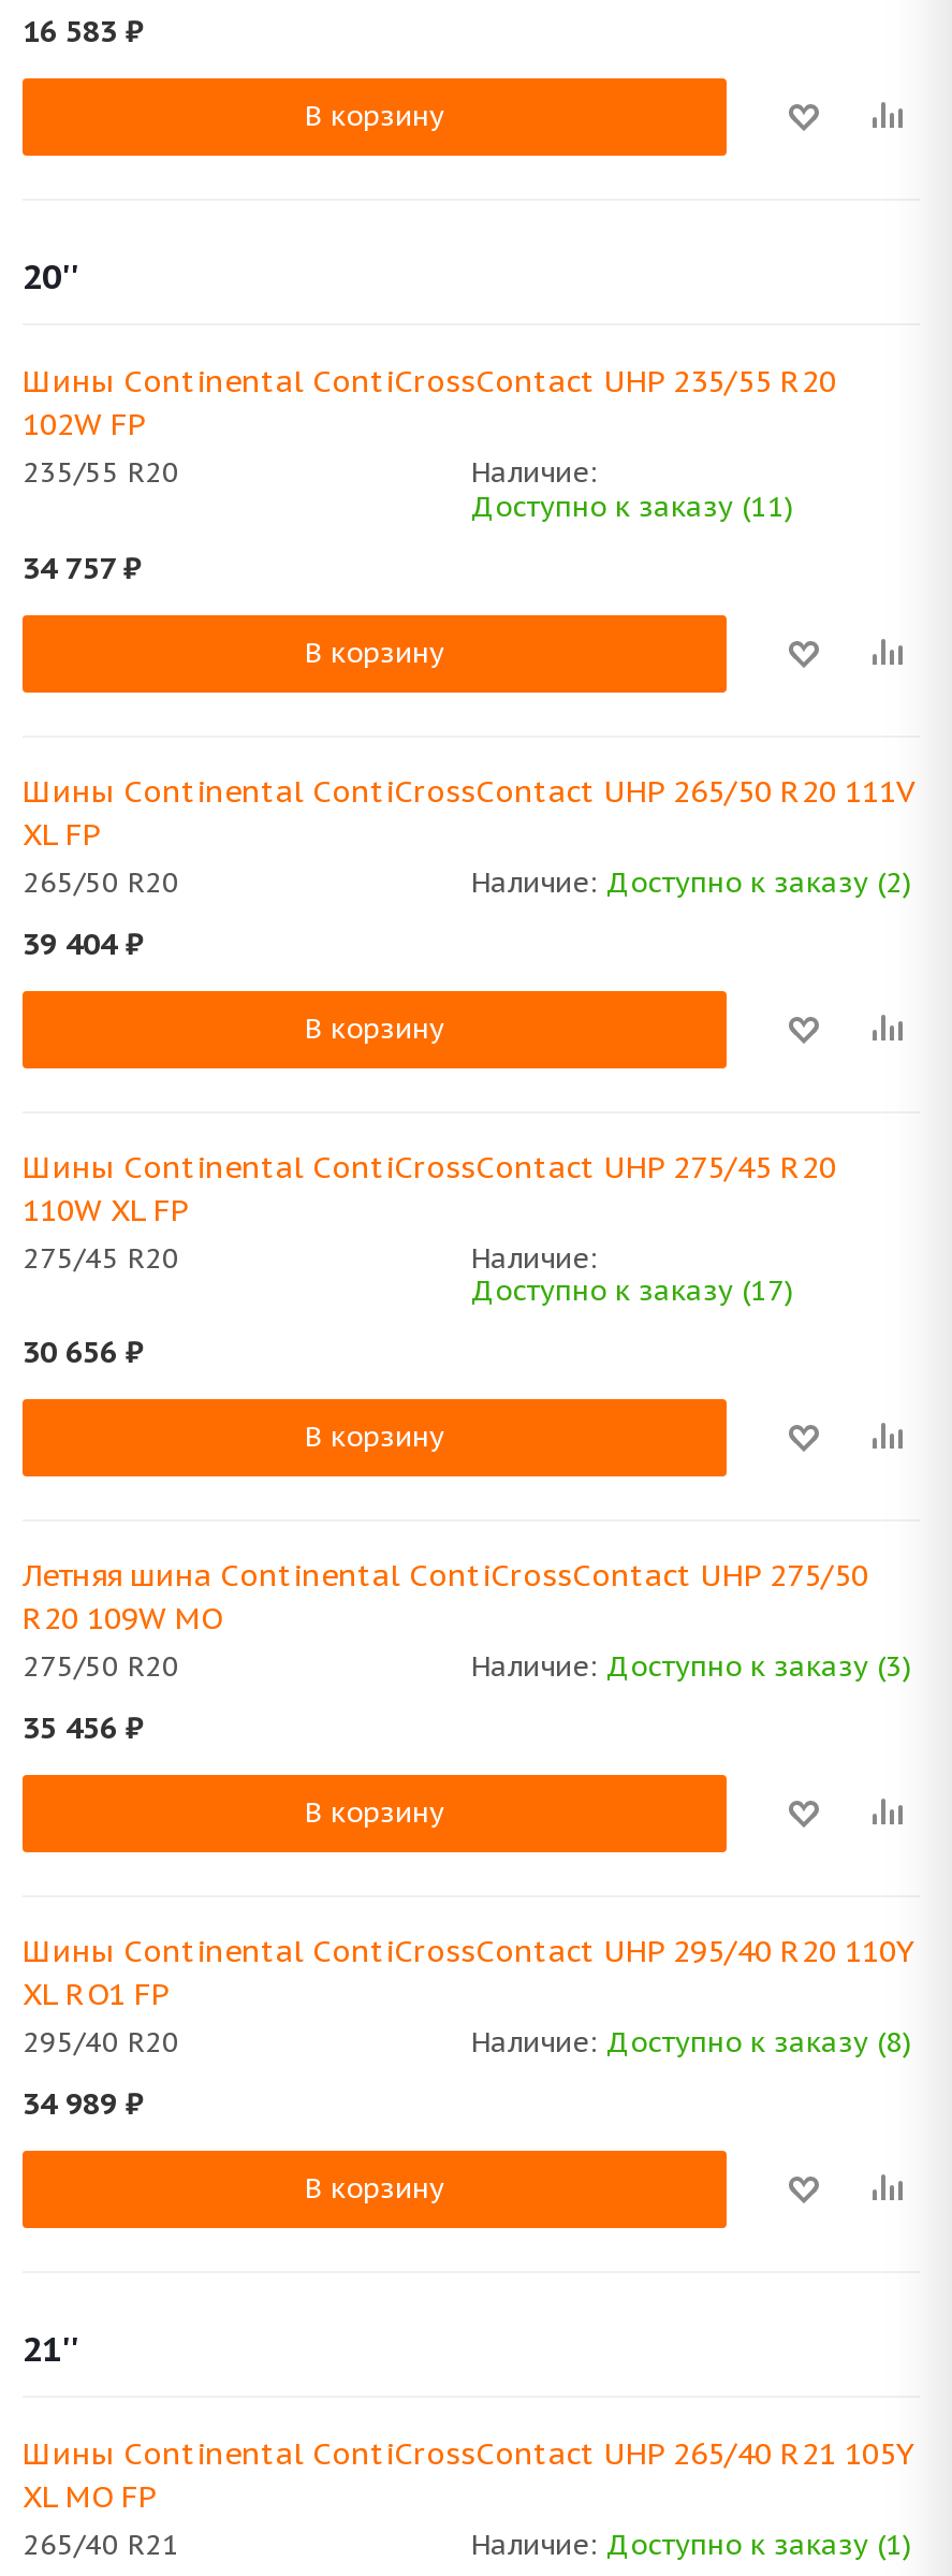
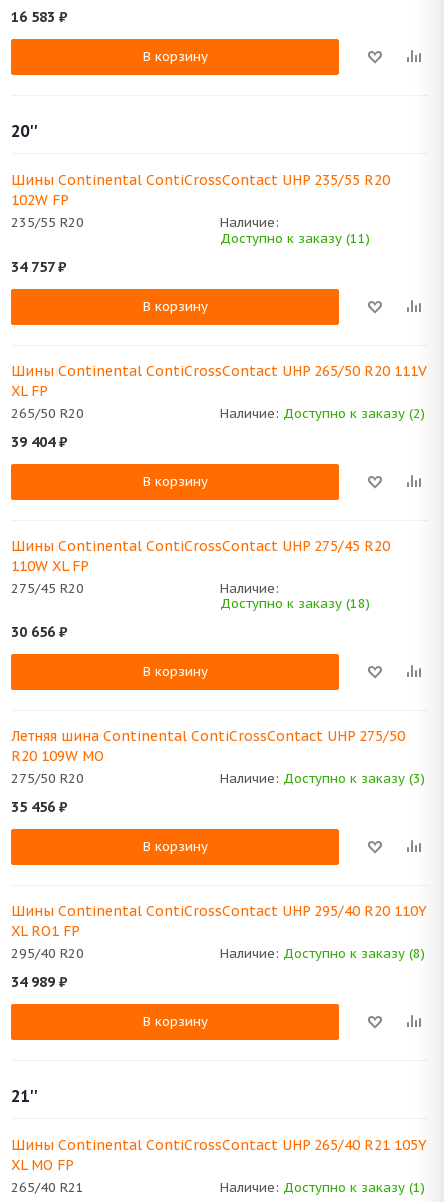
[471,1272,793,1309] Доступно к заказу (17) -> [220,595,370,612] Доступно к заказу (18)

